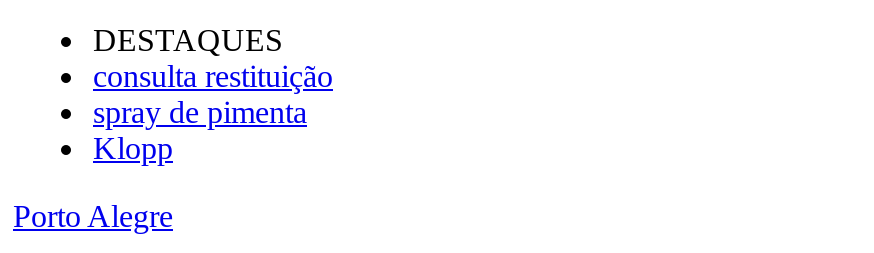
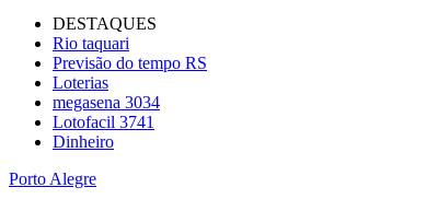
[93,59,333,165] consulta restituição | spray de pimenta | Klopp -> [53,34,207,151] Rio taquari | Previsão do tempo RS | Loterias | megasena 3034 | Lotofacil 3741 | Dinheiro

